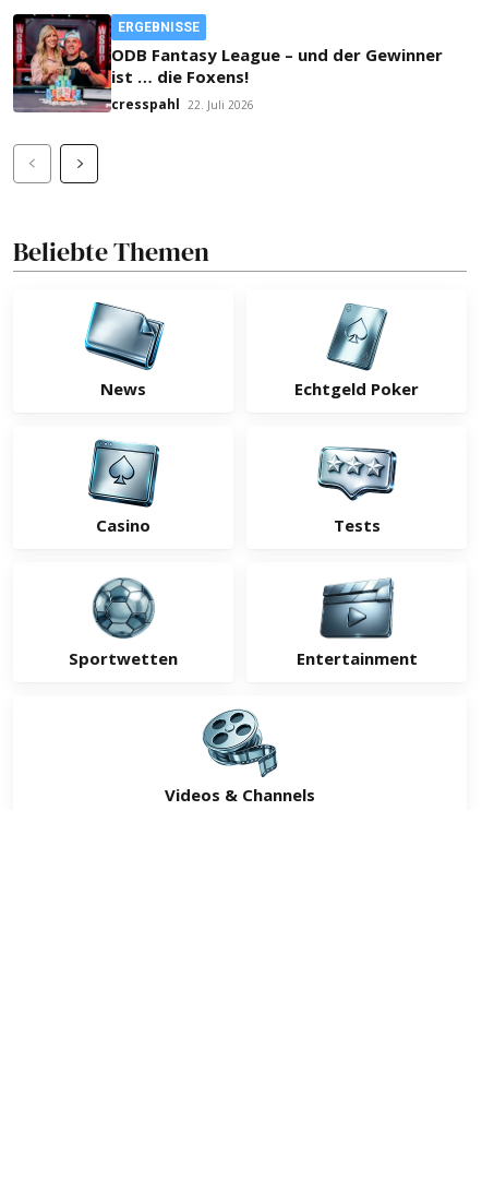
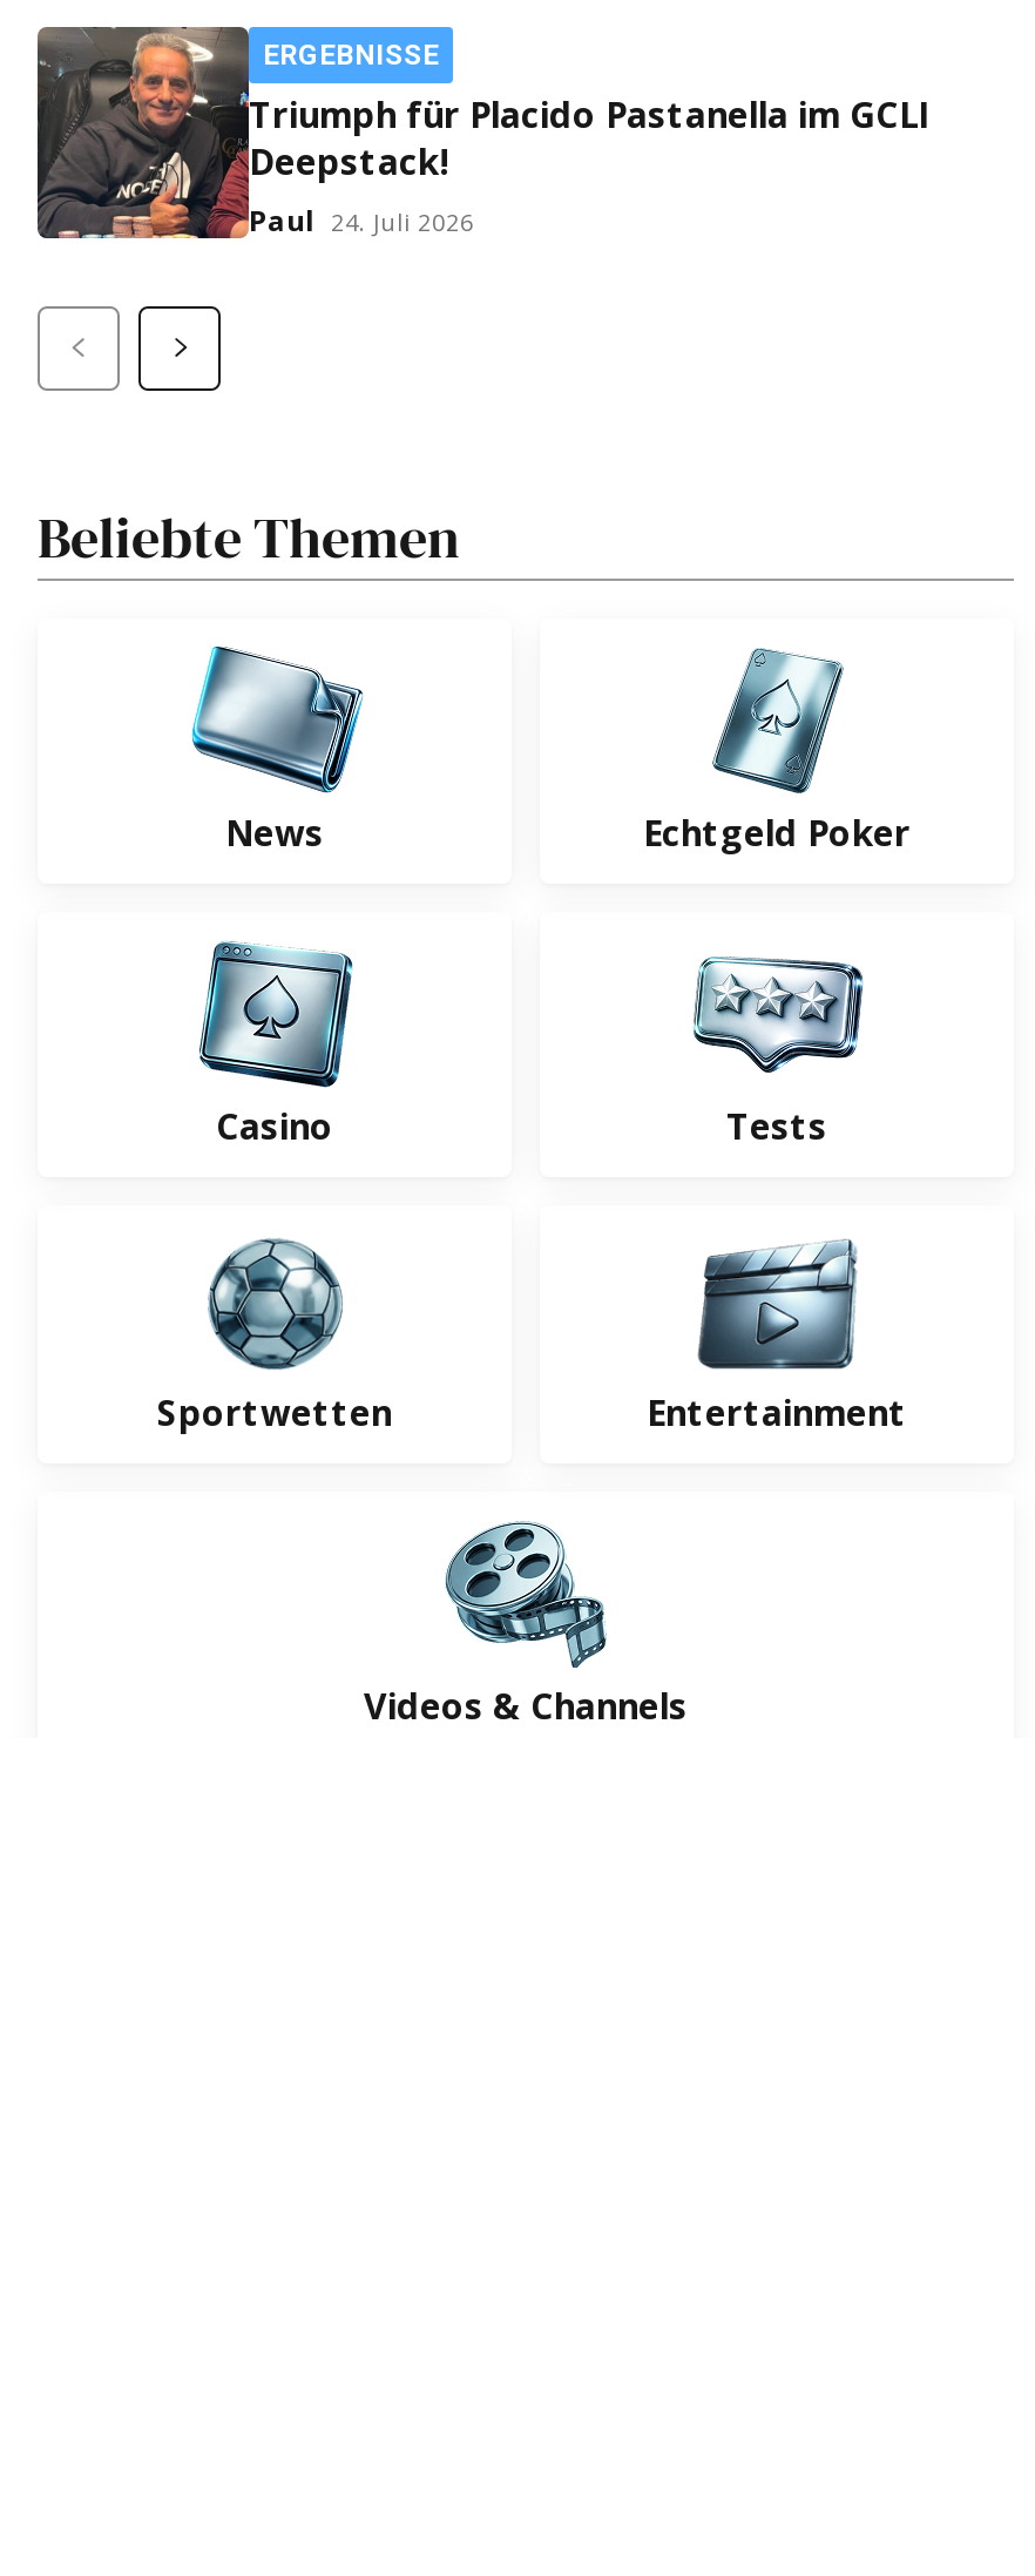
[12,13,443,114] [image] | ODB Fantasy League – und der Gewinner | ist … die Foxens! | cresspahl 22. Juli 2026 -> [35,25,929,241] [image] | Triumph für Placido Pastanella im GCLI | Deepstack! | Paul 24. Juli 2026

